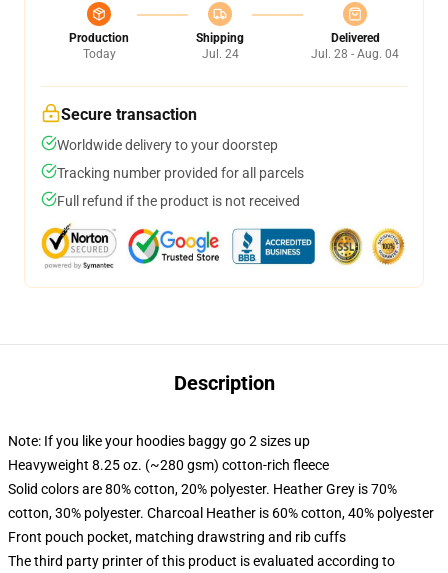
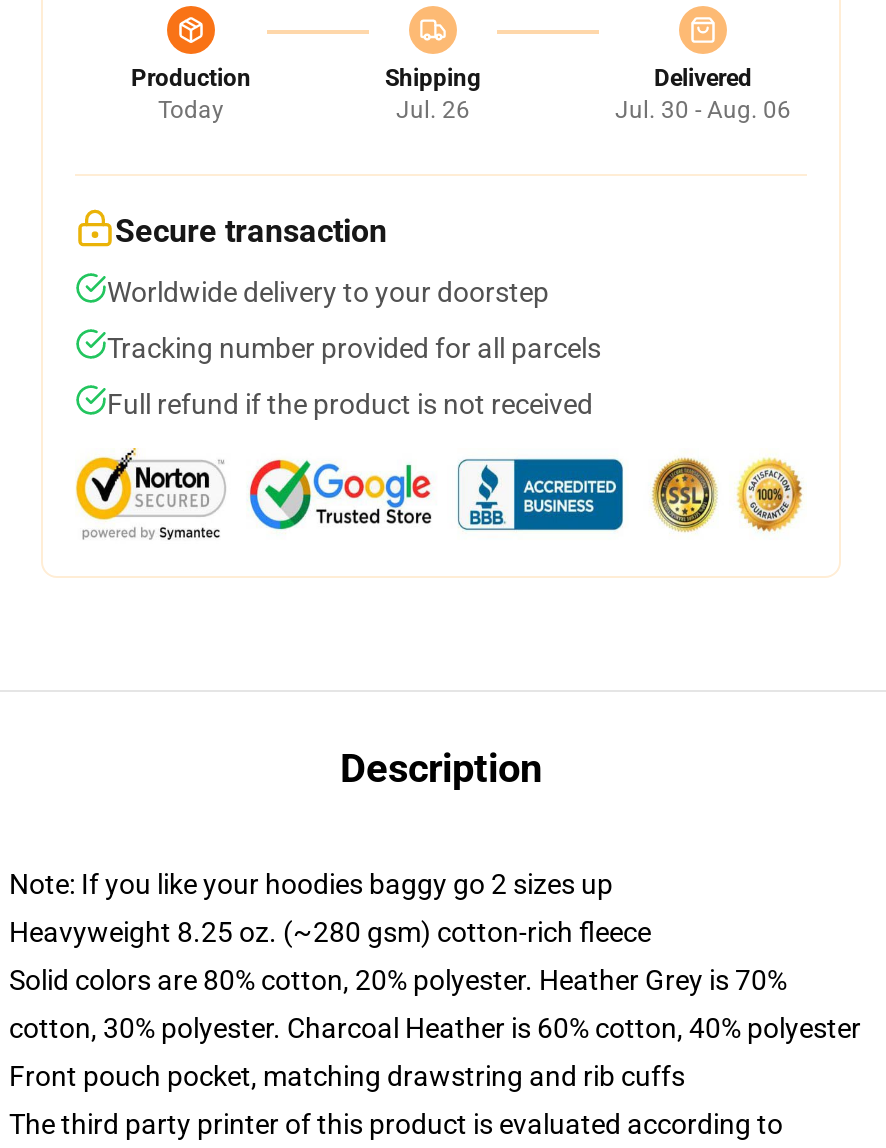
[201,47,238,61] Jul. 24 -> [396,96,470,124] Jul. 26
[311,47,399,61] Jul. 28 - Aug. 04 -> [615,96,791,124] Jul. 30 - Aug. 06

